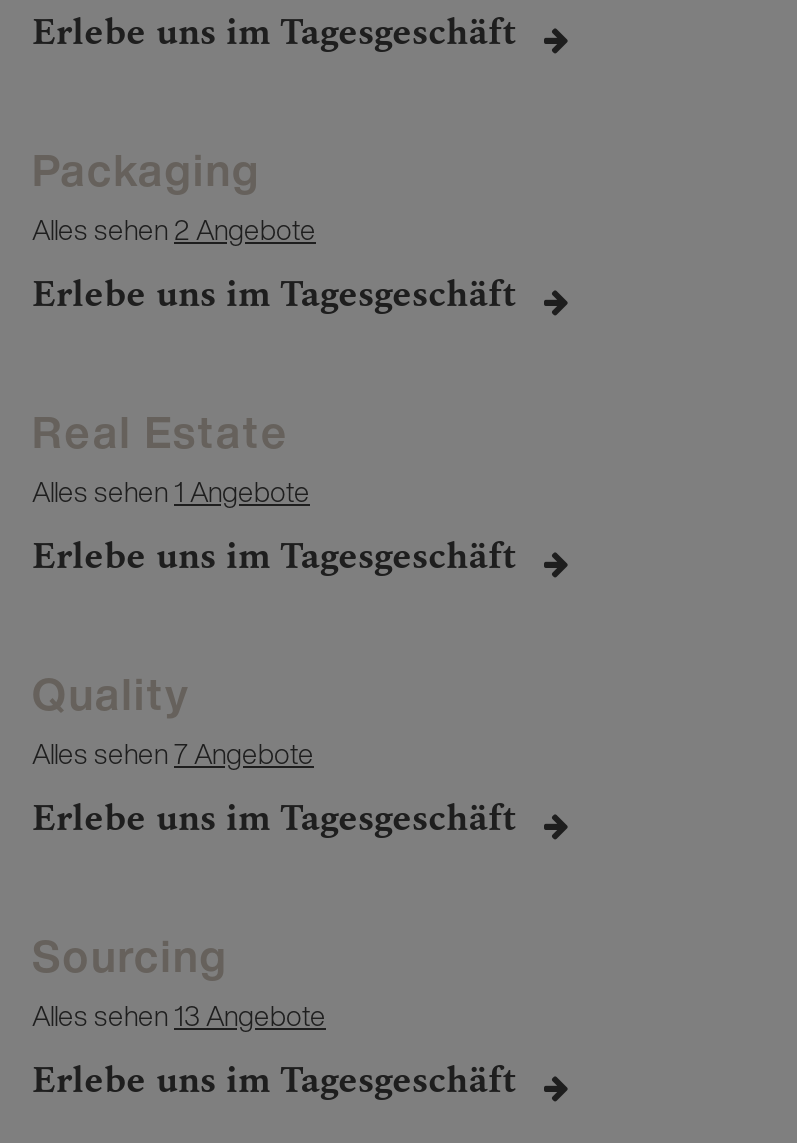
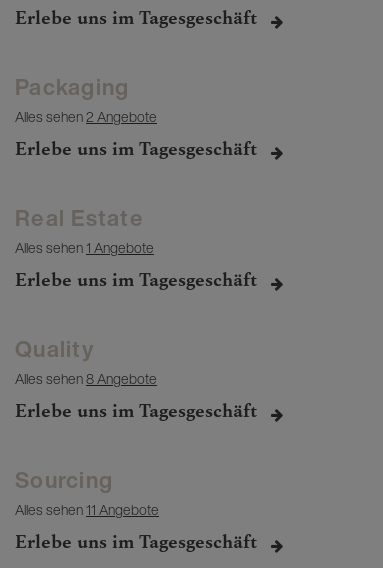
[32,732,314,774] Alles sehen7 Angebote -> [15,368,157,389] Alles sehen8 Angebote
[32,994,326,1036] Alles sehen 13 Angebote -> [15,499,159,520] Alles sehen 11 Angebote

